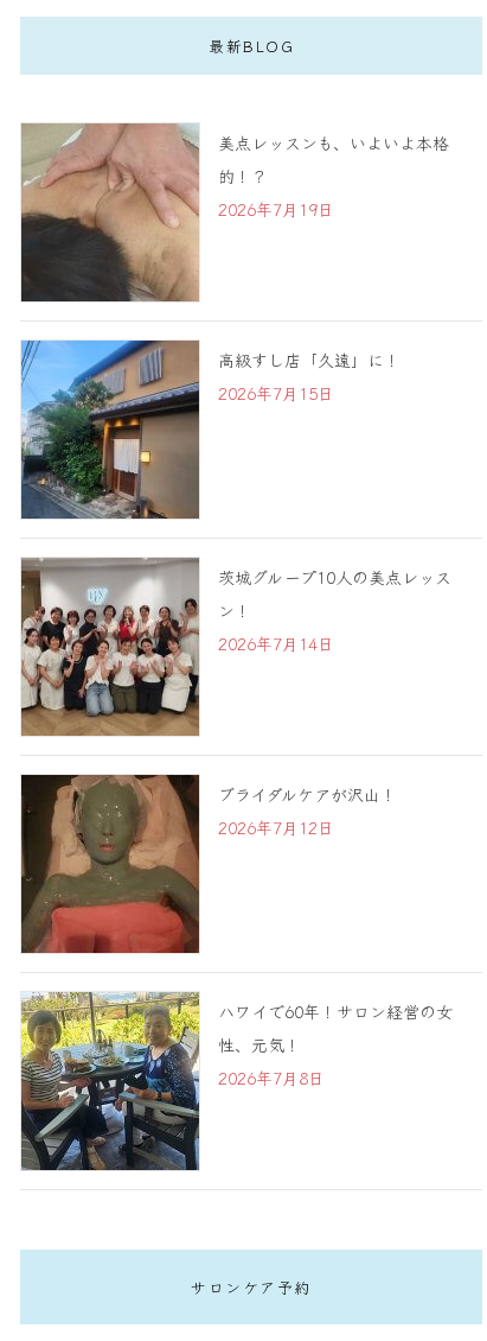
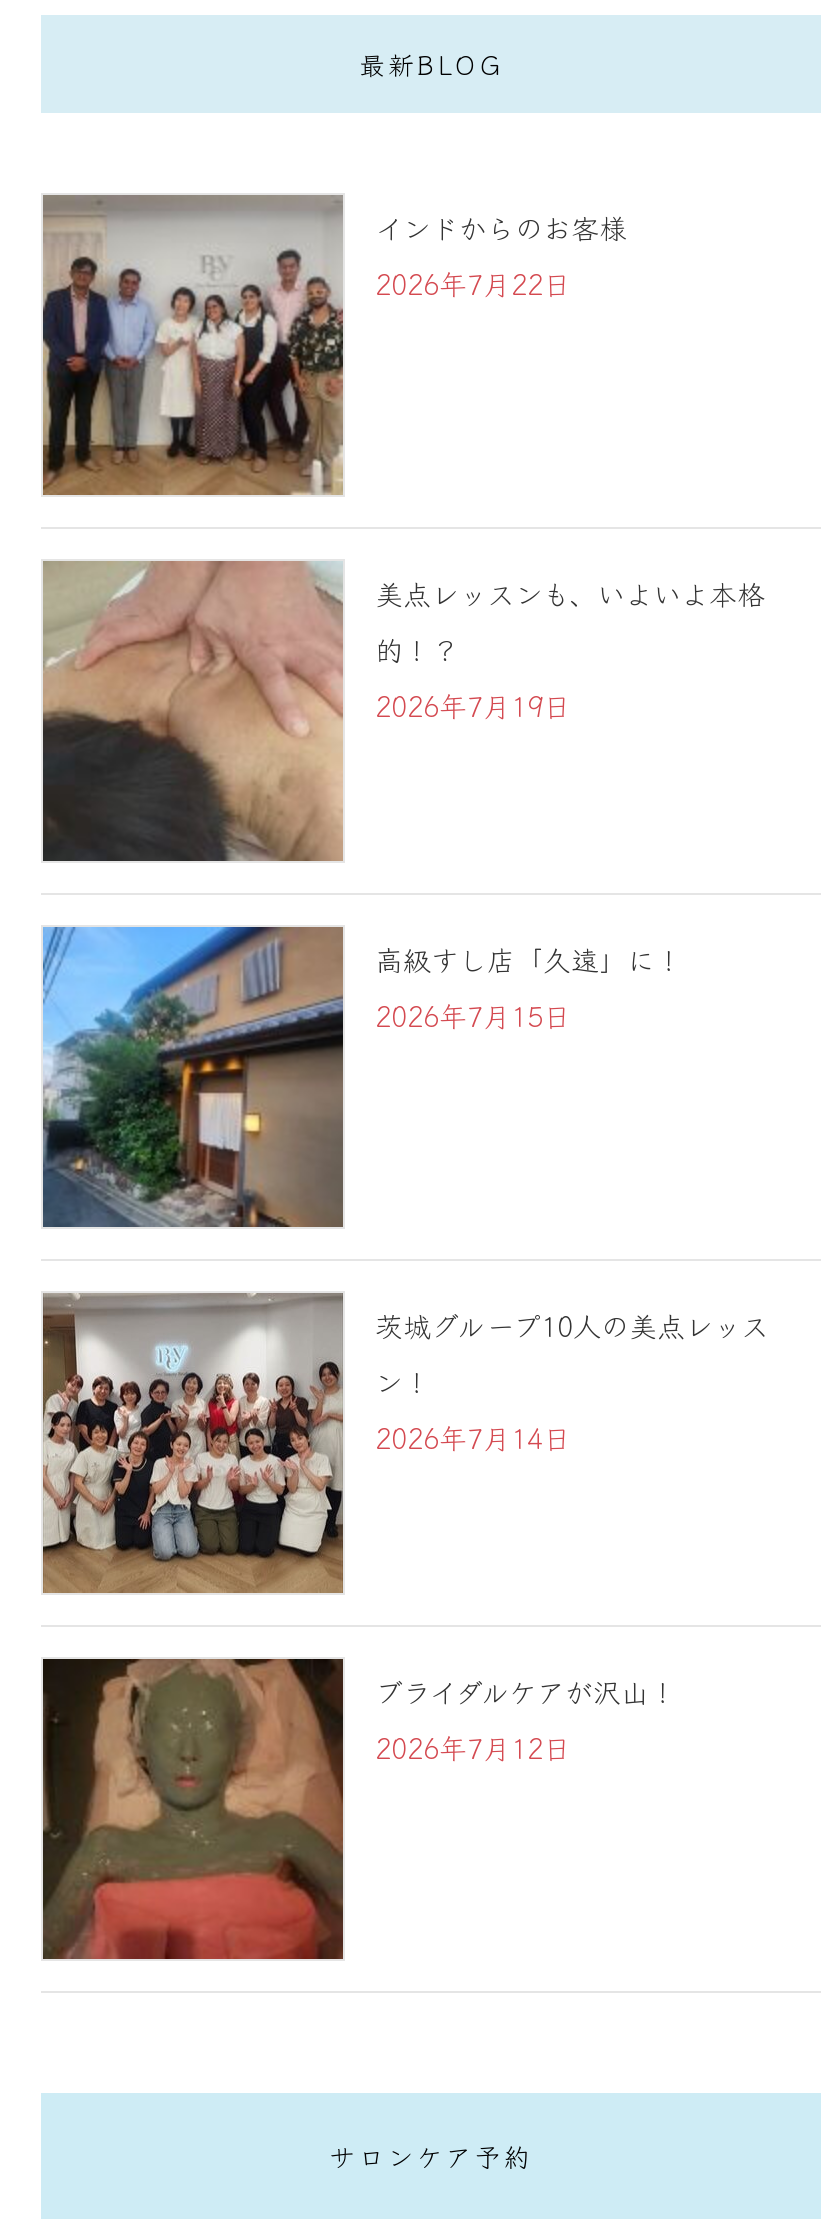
none -> [41,195,627,497] [image] | インドからのお客様 | 2026年7月22日
moved [20,122,451,839] -> [41,559,769,1768]: [image] | 美点レッスンも、いよいよ本格 | 的！？ | ... | ブライダルケアが沢山！ | 2026年7月12日
moved [21,774,200,954] -> [43,1657,345,1961]: [image]
[20,991,453,1171] [image] | ハワイで60年！サロン経営の女 | 性、元気！ | 2026年7月8日 -> none

